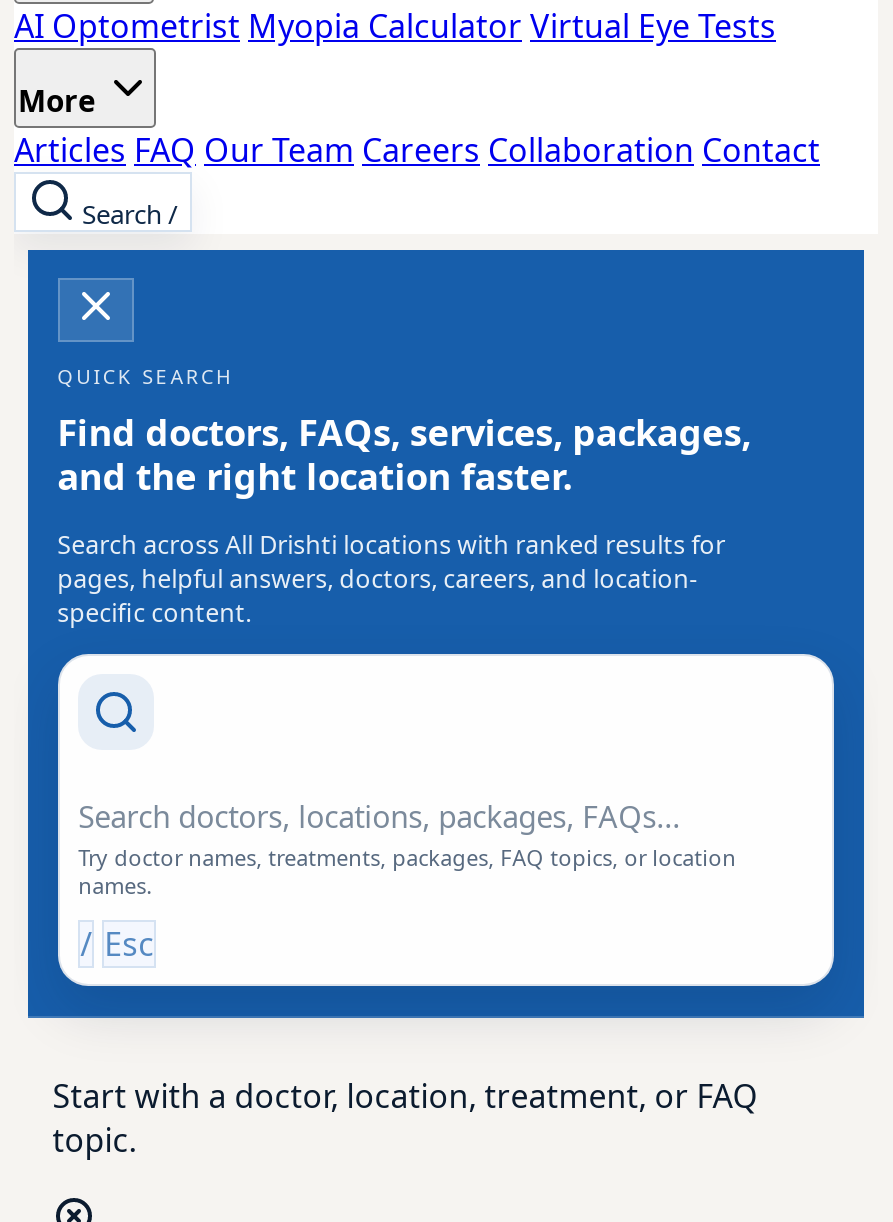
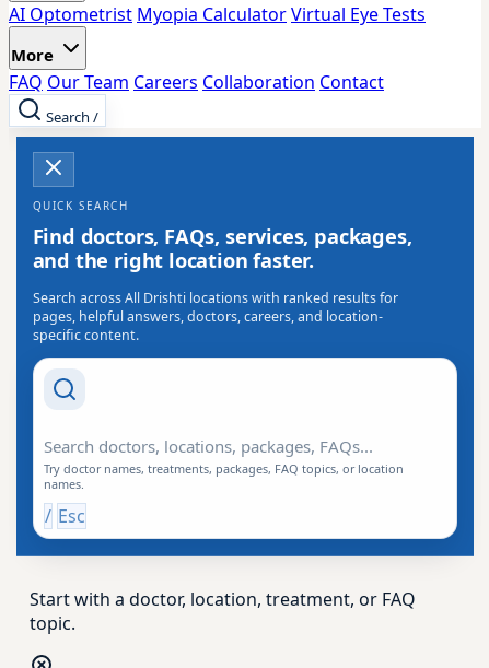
[14,129,820,173] Articles FAQ Our Team Careers Collaboration Contact -> [9,70,384,94] FAQ Our Team Careers Collaboration Contact

